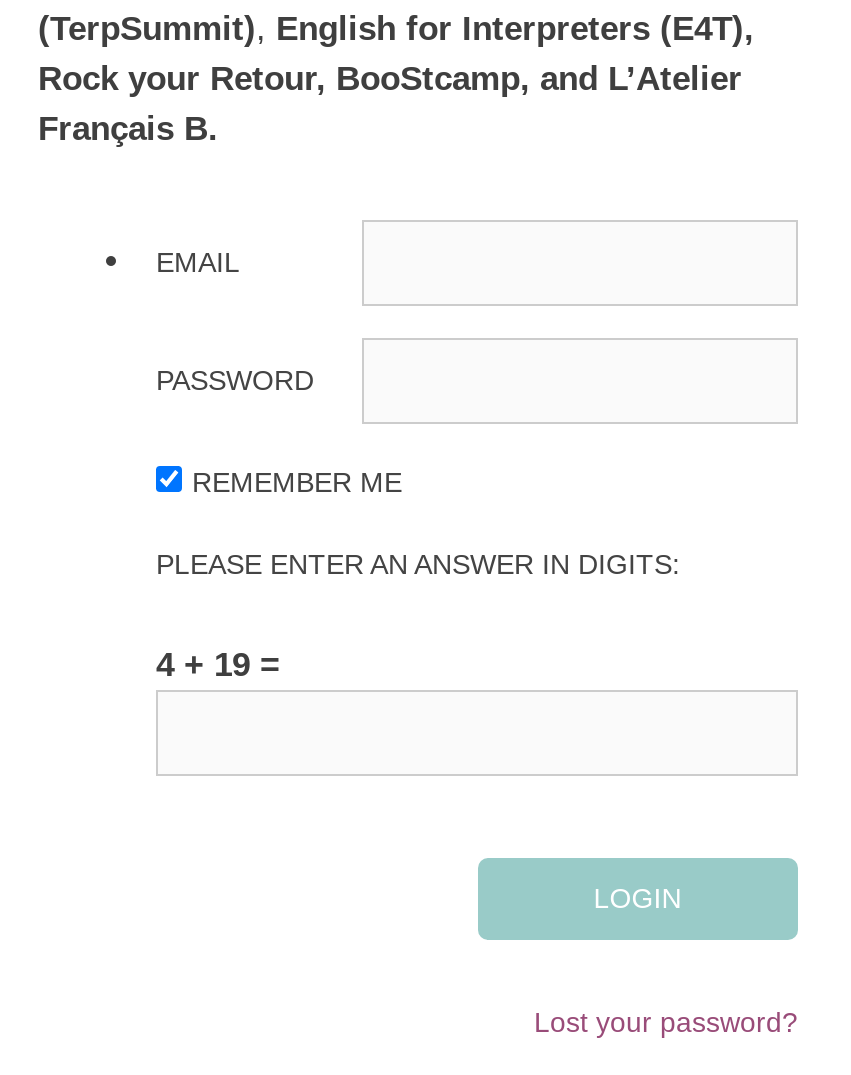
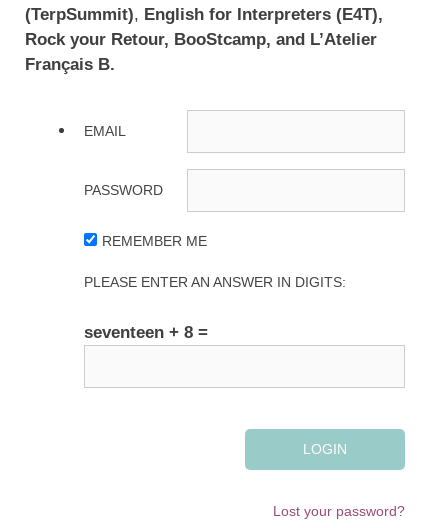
[156,645,280,683] 4 + 19 = -> [84,322,208,341] seventeen + 8 =

